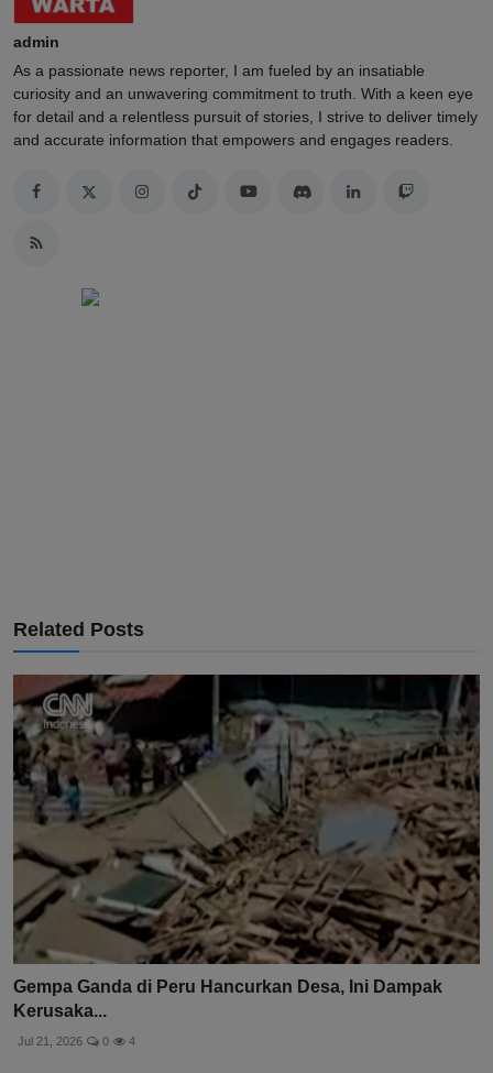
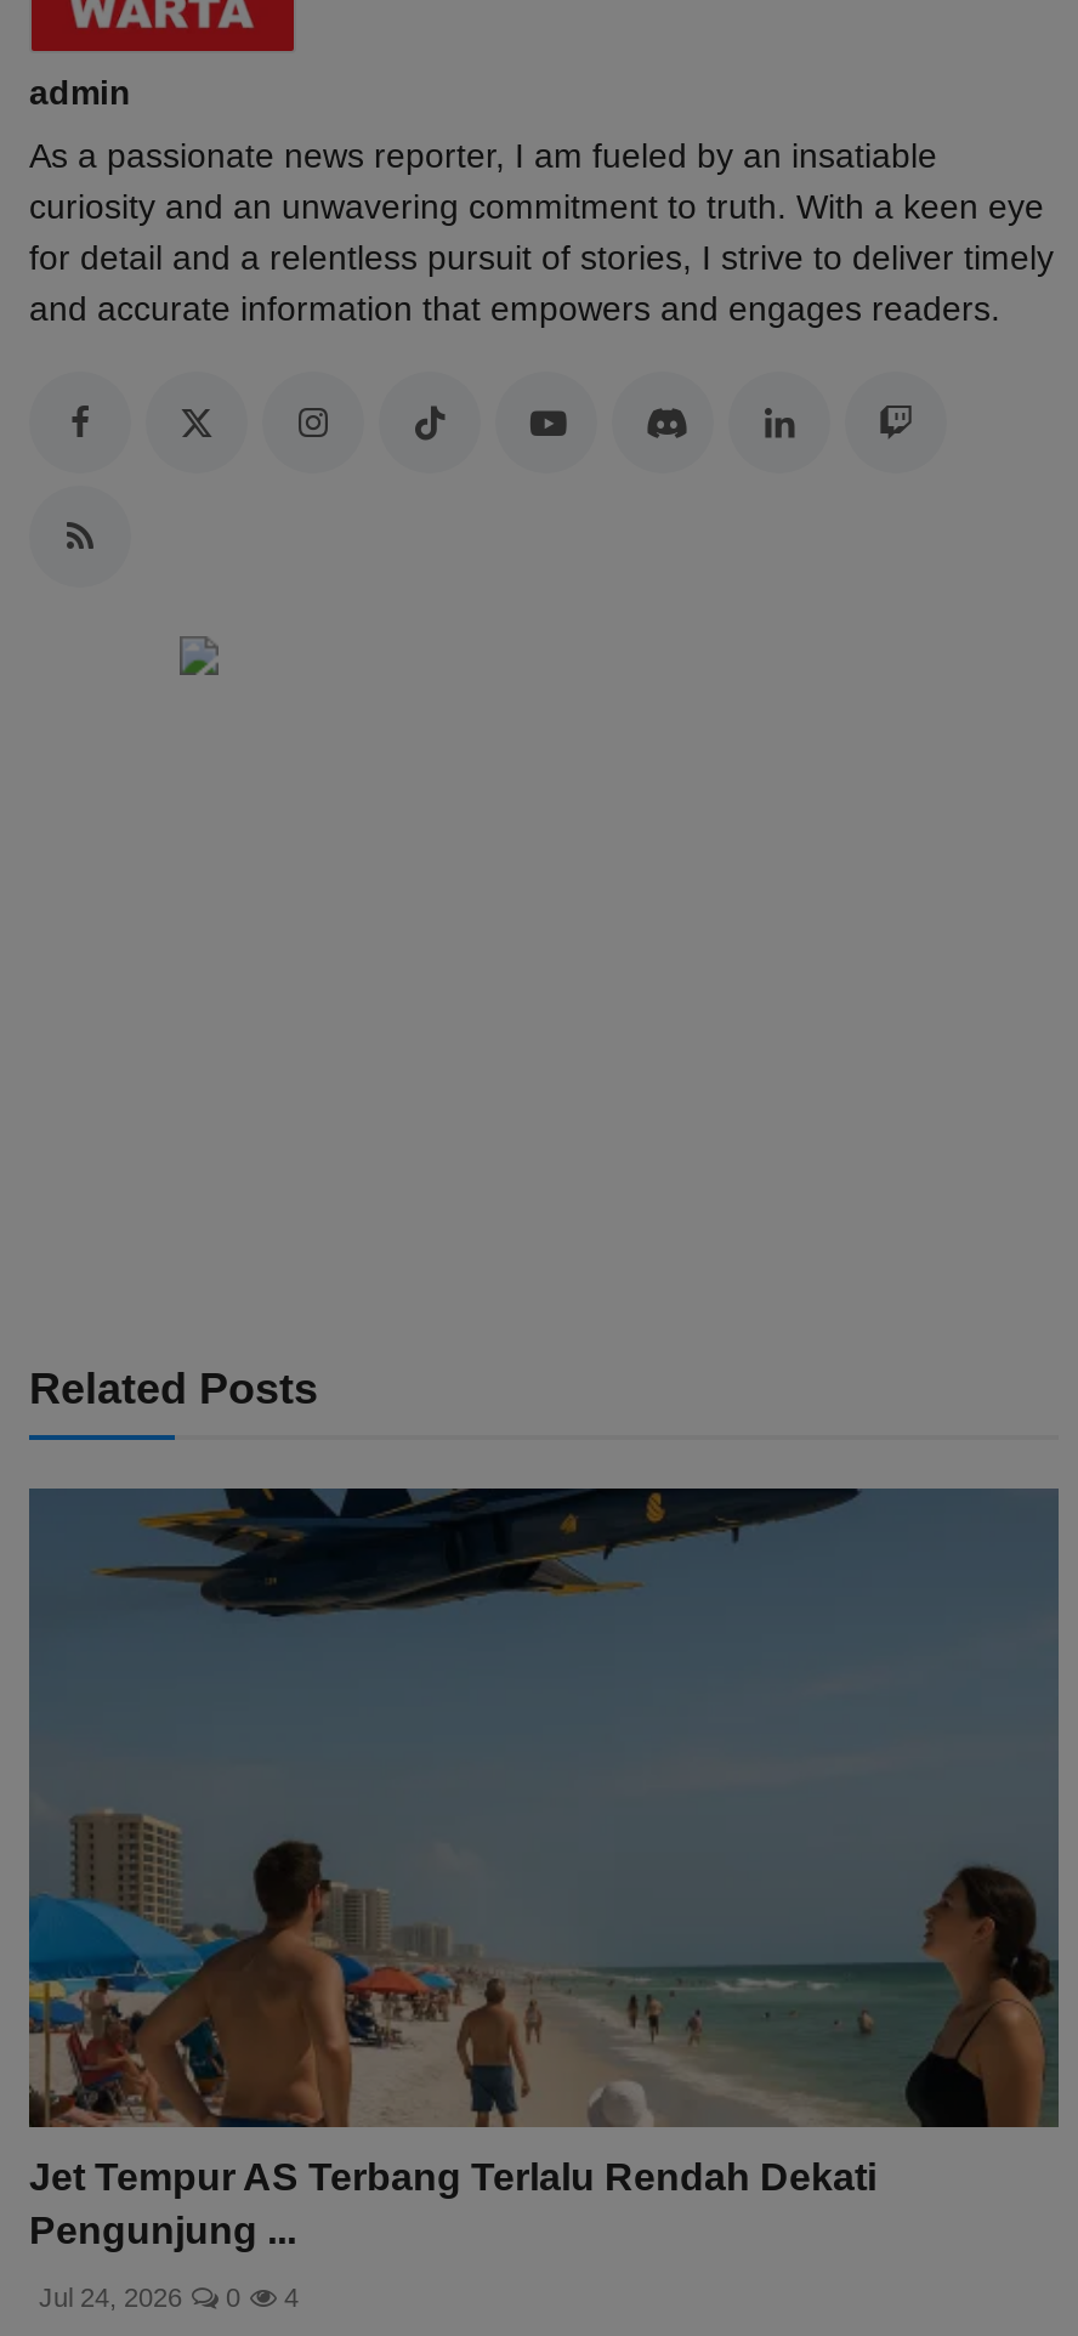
[12,674,481,1020] [image] | Gempa Ganda di Peru Hancurkan Desa, Ini Dampak | Kerusaka... -> [27,1486,1061,2251] [image] | Jet Tempur AS Terbang Terlalu Rendah Dekati | Pengunjung ...
[18,1034,135,1047] Jul 21, 2026 0 4 -> [39,2282,299,2311] Jul 24, 2026 0 4

